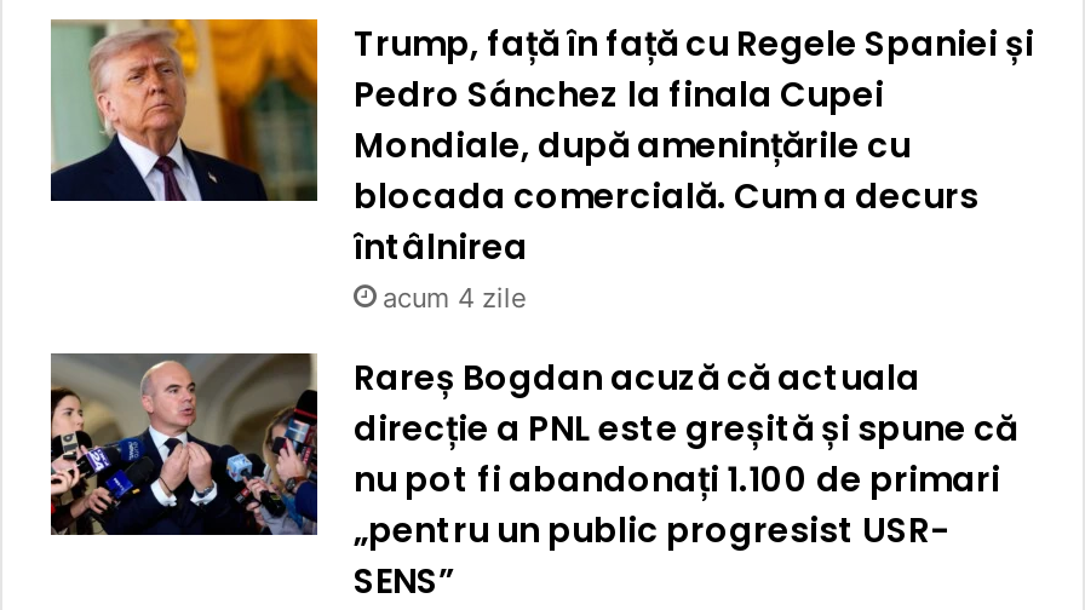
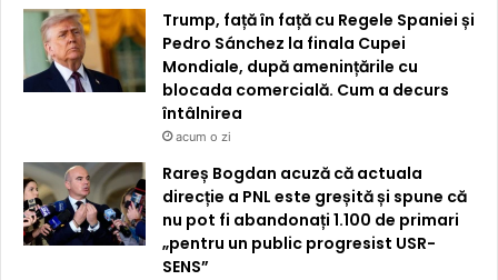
[383,280,526,314] acum 4 zile -> [176,129,231,144] acum o zi

